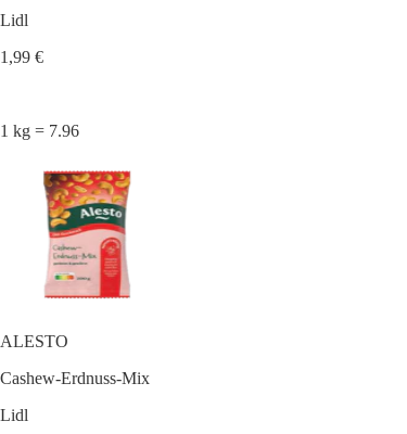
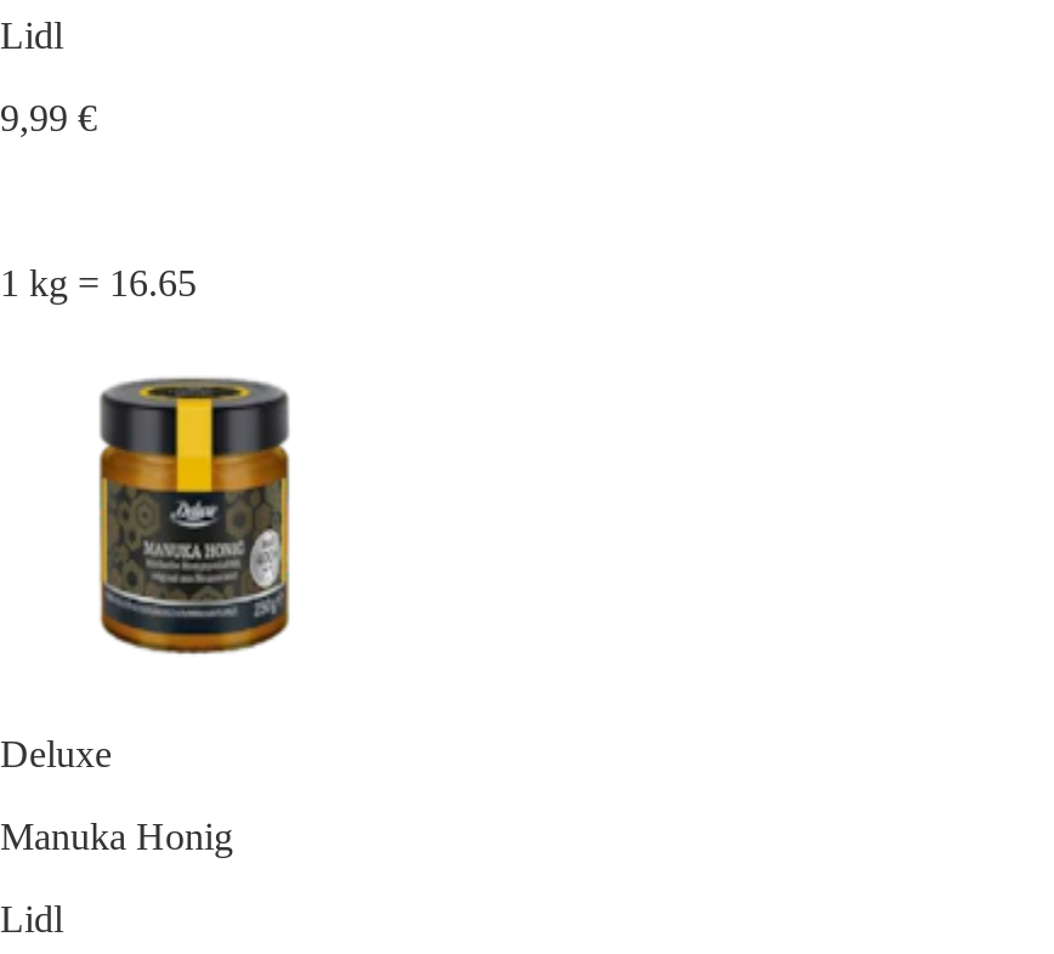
[0,47,43,66] 1,99 € -> [0,96,97,138] 9,99 €
[0,121,79,140] 1 kg = 7.96 -> [0,261,197,303] 1 kg = 16.65
[0,170,131,350] [image] | ALESTO -> [0,374,291,774] [image] | Deluxe
[0,369,150,387] Cashew-Erdnuss-Mix -> [0,815,233,856] Manuka Honig

